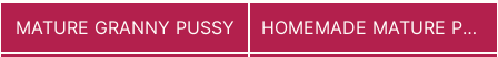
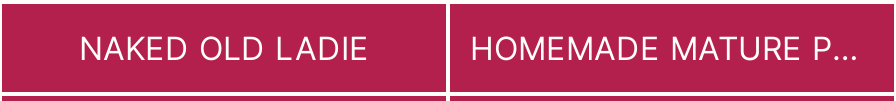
[15,16,234,38] MATURE GRANNY PUSSY -> [79,28,369,68] NAKED OLD LADIE

